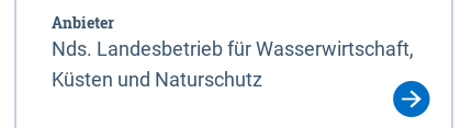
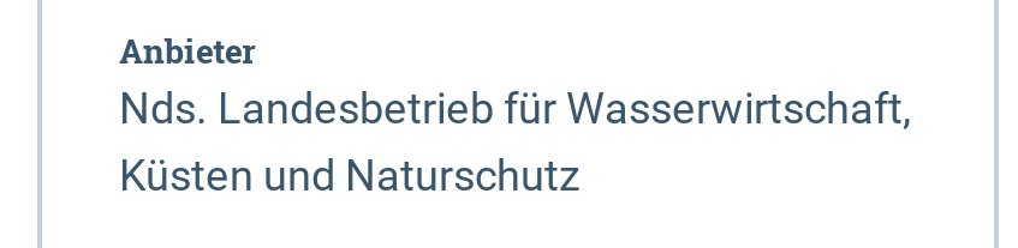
[392,80,431,118] [image] -> none

